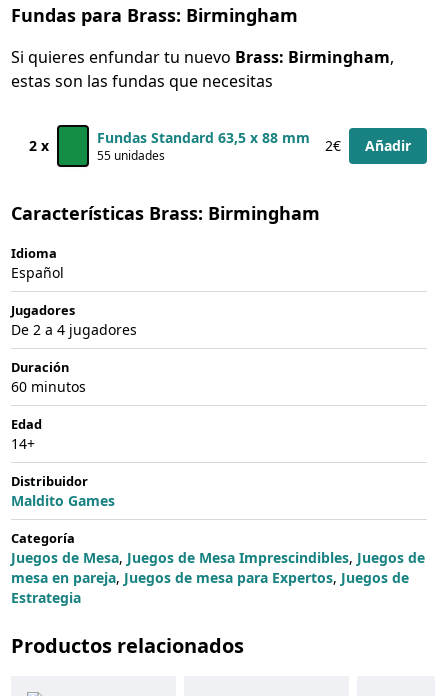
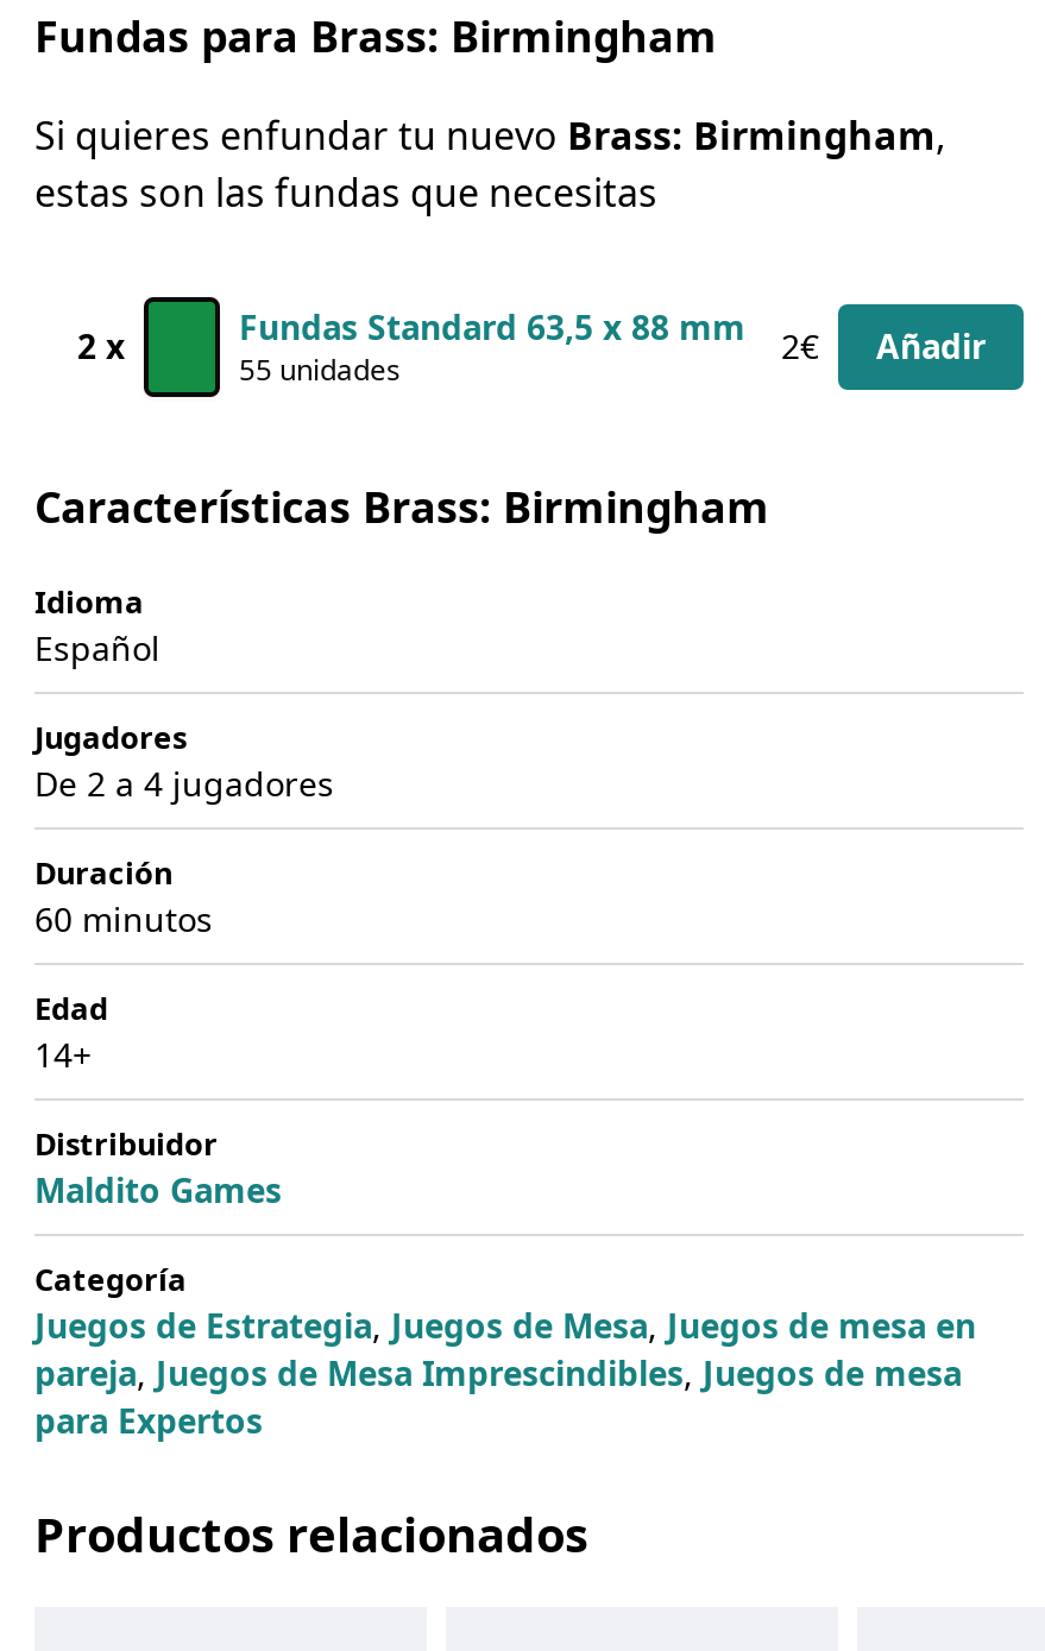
[11,548,425,607] Juegos de Mesa, Juegos de Mesa Imprescindibles, Juegos de | mesa en pareja, Juegos de mesa para Expertos, Juegos de | Estrategia -> [34,1303,976,1443] Juegos de Estrategia, Juegos de Mesa, Juegos de mesa en | pareja, Juegos de Mesa Imprescindibles, Juegos de mesa | para Expertos

